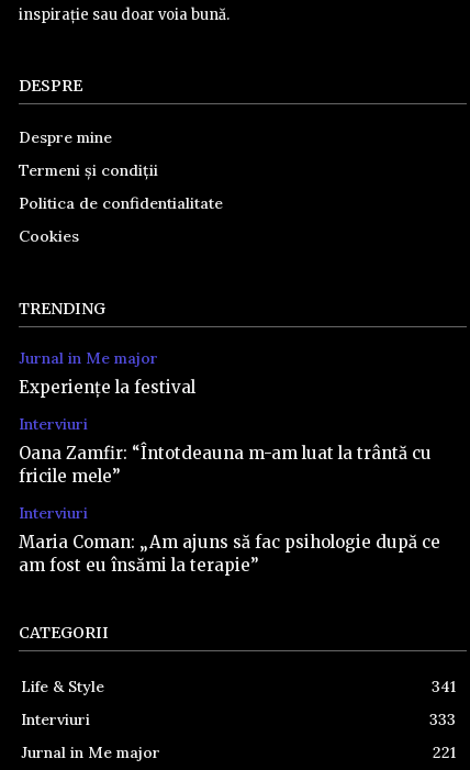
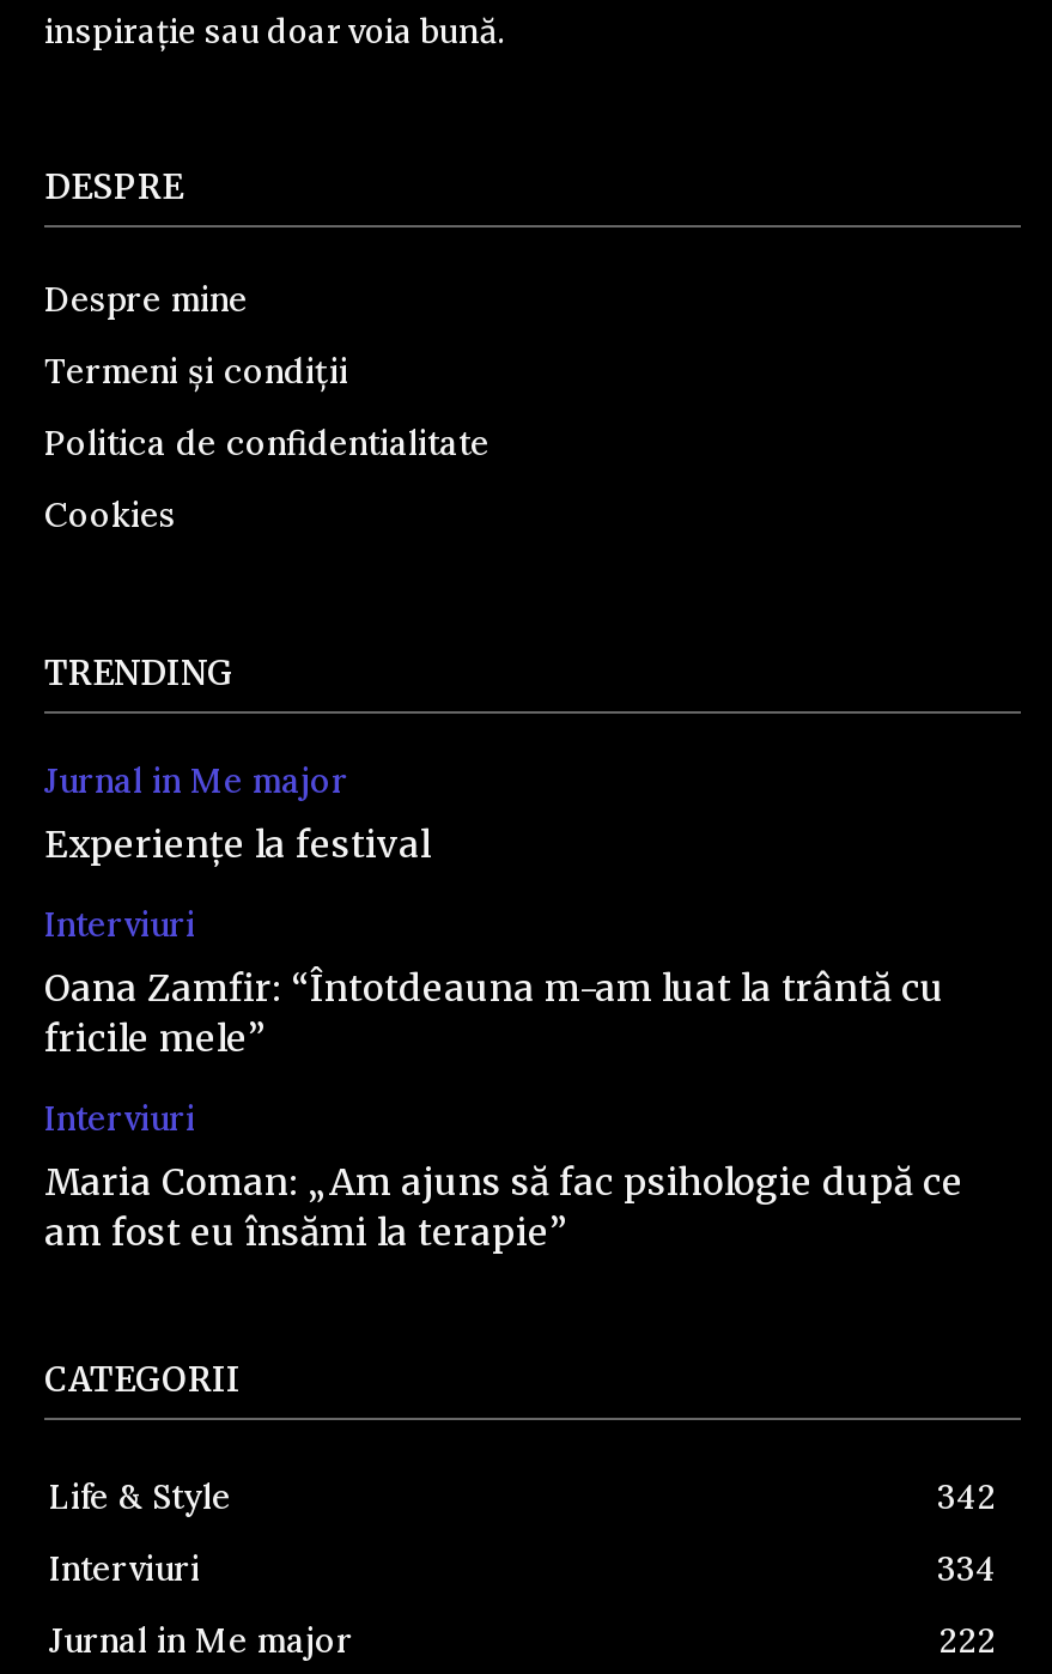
[432,676,456,696] 341 -> [937,1475,997,1518] 342
[429,709,456,729] 333 -> [937,1547,997,1590] 334
[433,742,456,762] 221 -> [939,1618,997,1662] 222

